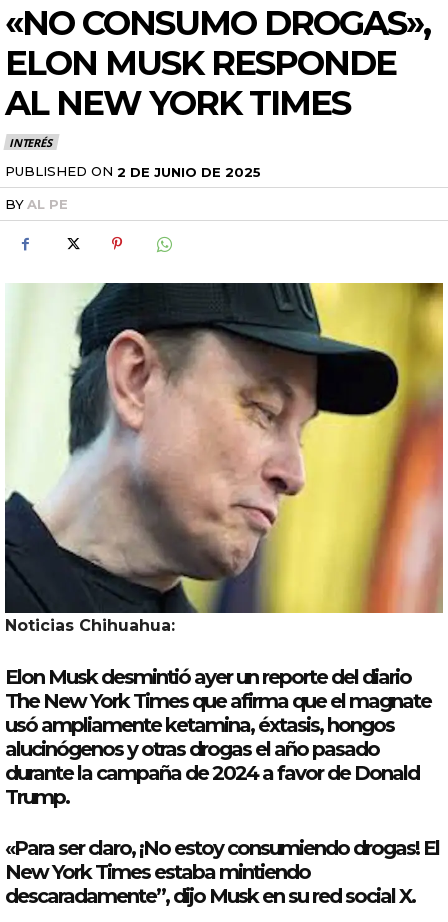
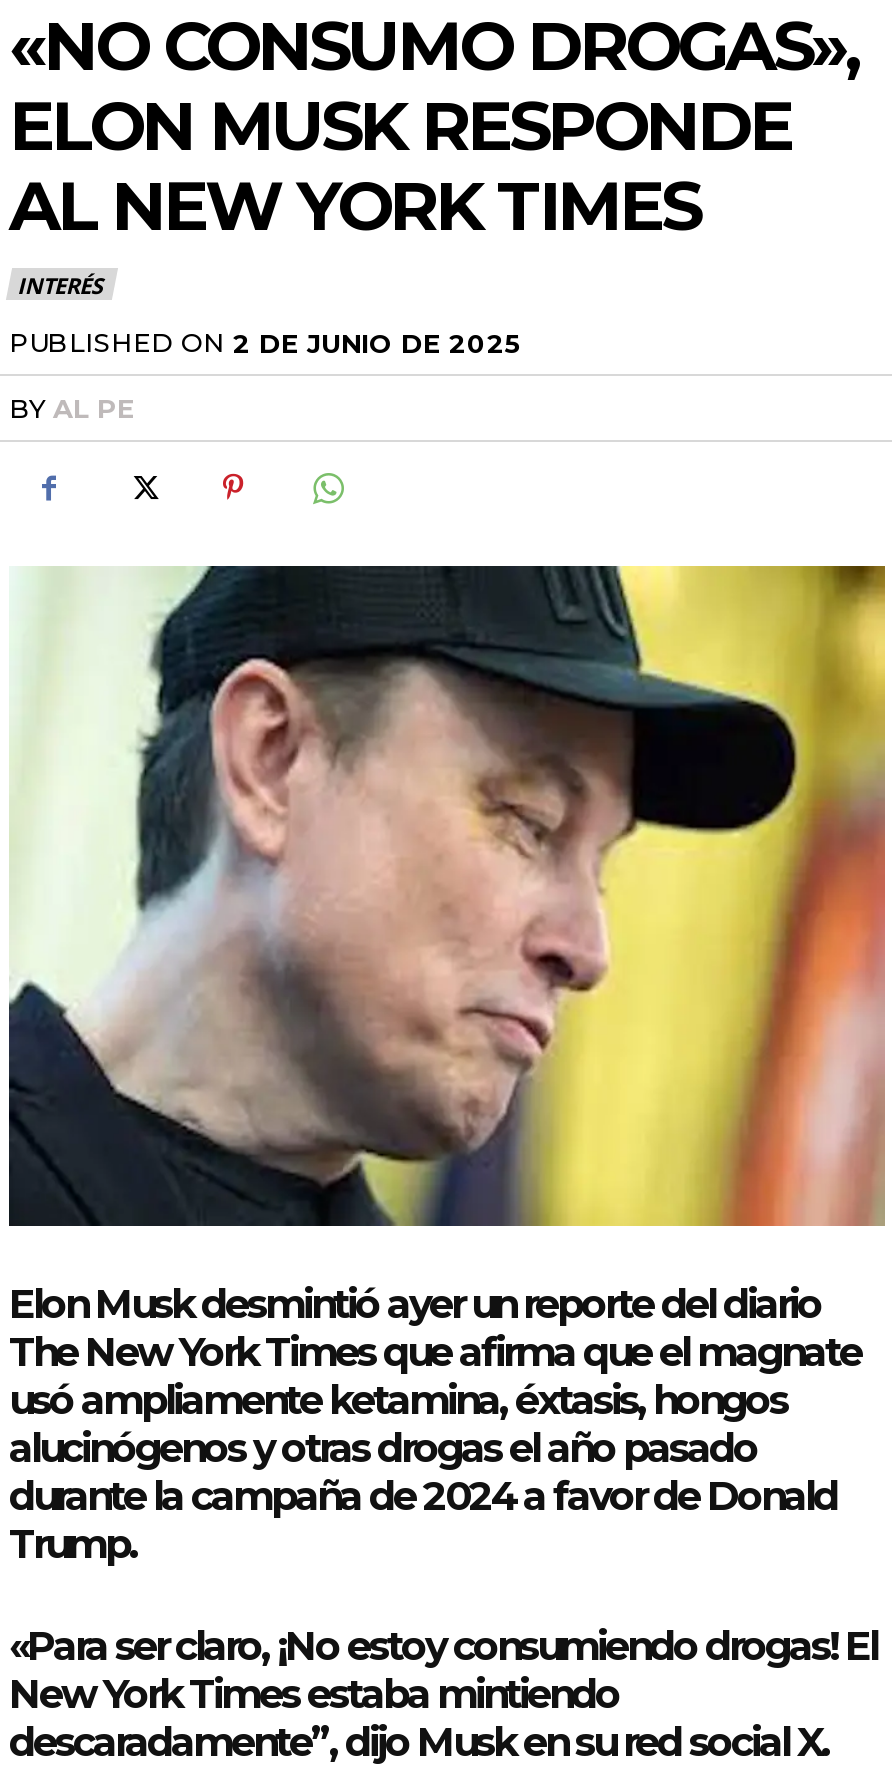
[5,616,175,635] Noticias Chihuahua: -> none

